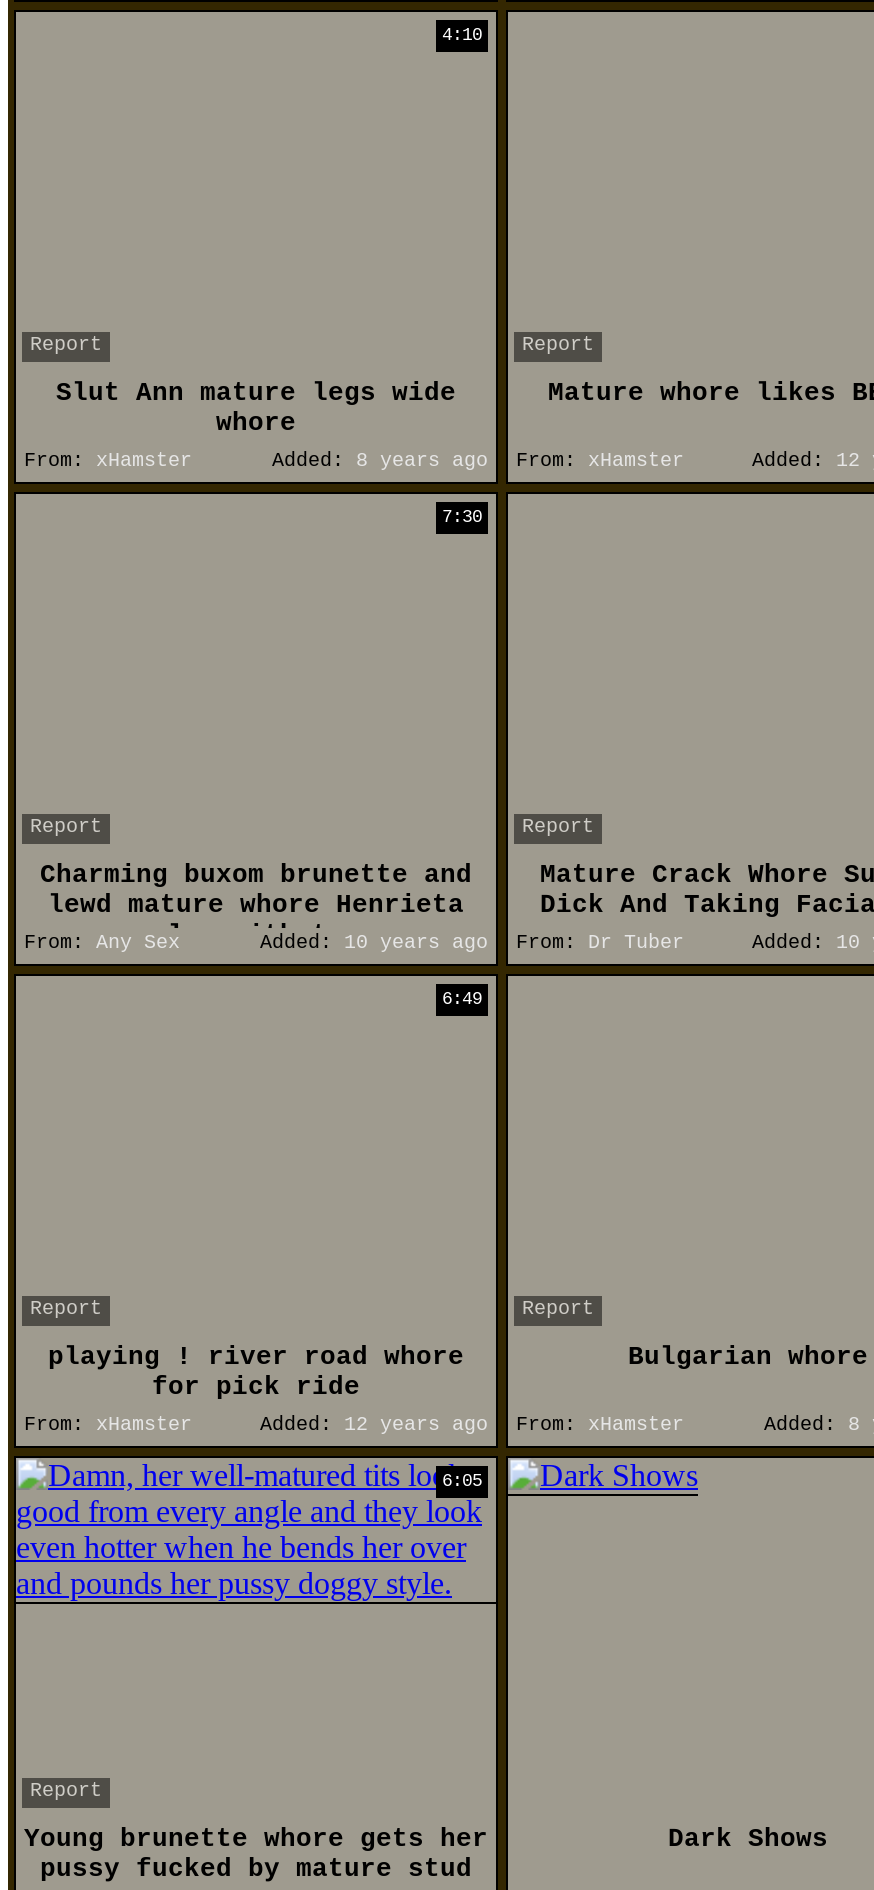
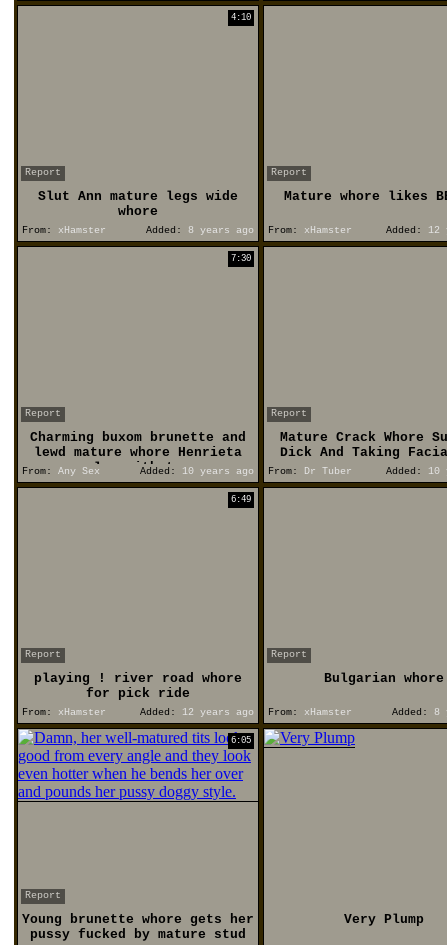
[668,1824,828,1854] Dark Shows -> [344,912,424,927] Very Plump

